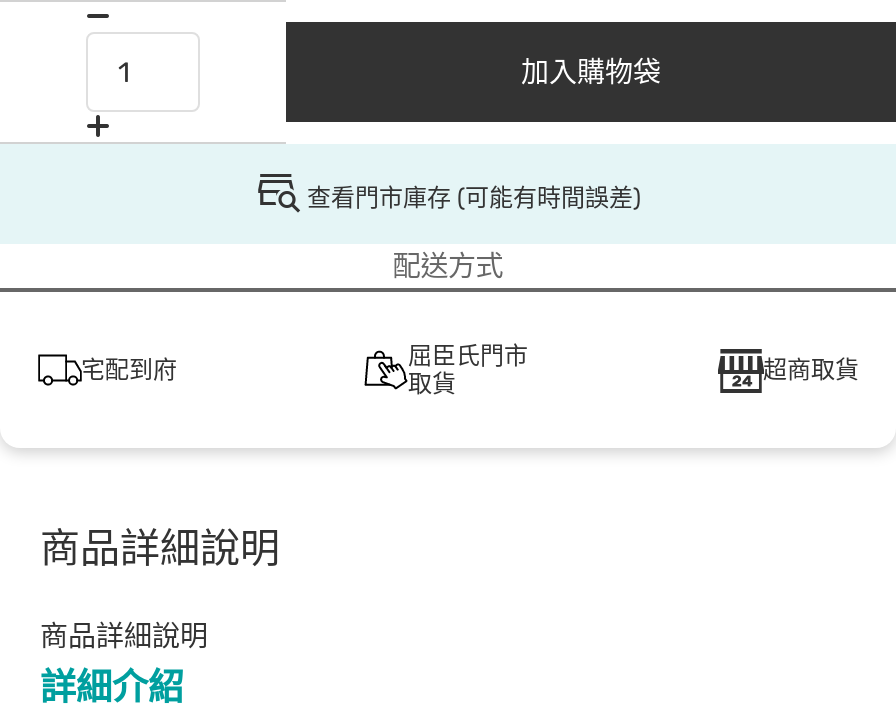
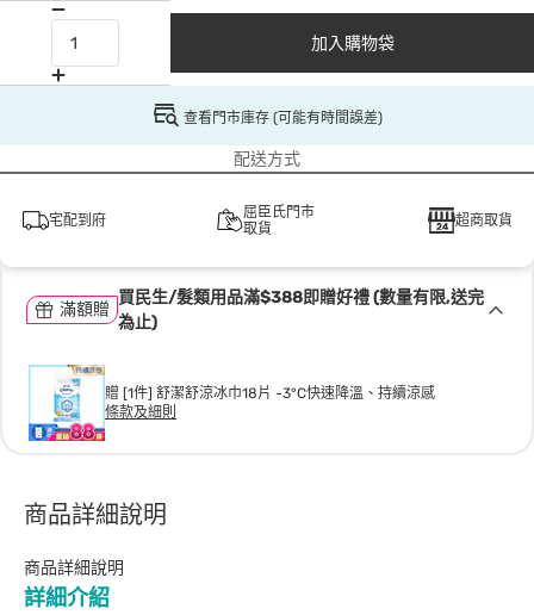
none -> [24,364,435,442] [image] | 贈 [1件] 舒潔舒涼冰巾18片 -3°C快速降溫、持續涼感 | 條款及細則
none -> [60,299,110,319] 滿額贈
none -> [118,287,484,333] 買民生/髮類用品滿$388即贈好禮 (數量有限,送完 | 為止)

